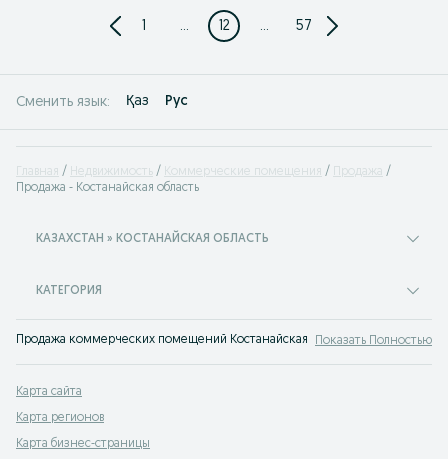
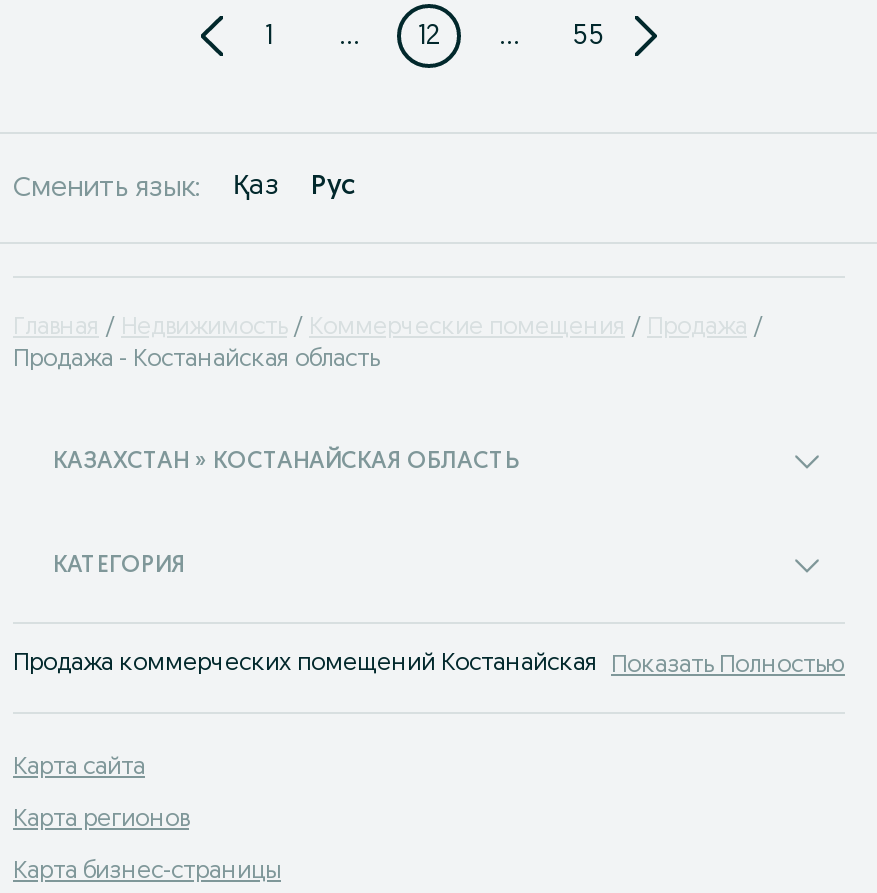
[296,18,312,33] 57 -> [573,21,605,51] 55

